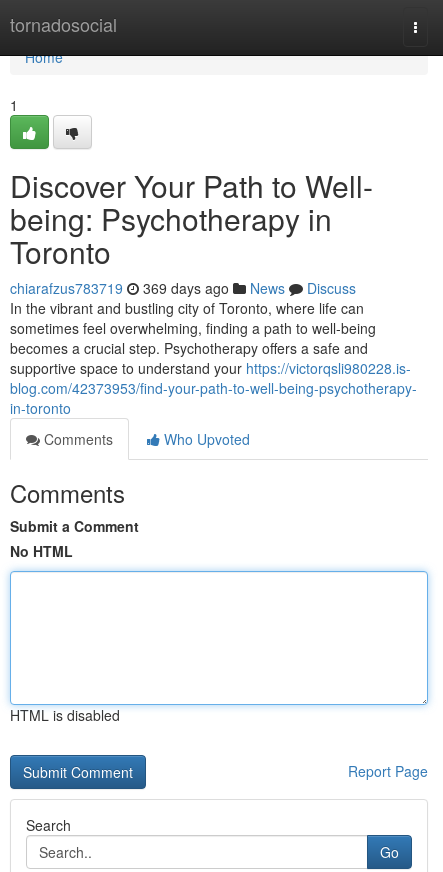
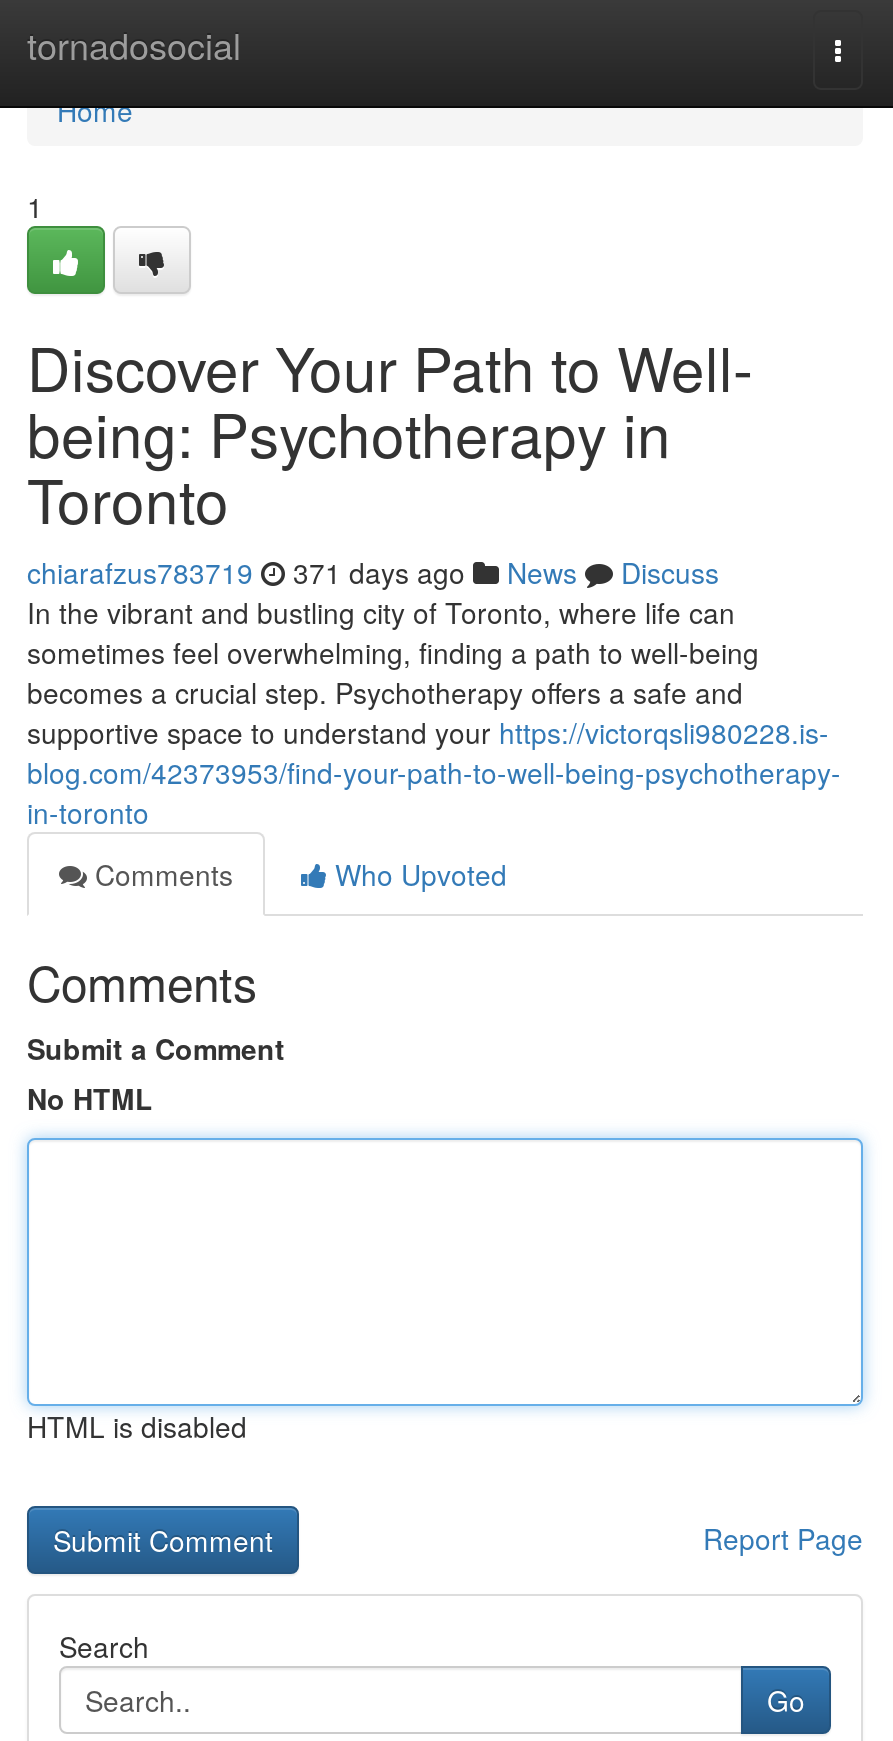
[10,278,356,298] chiarafzus783719 369 days ago News Discuss -> [27,552,719,592] chiarafzus783719 371 days ago News Discuss

